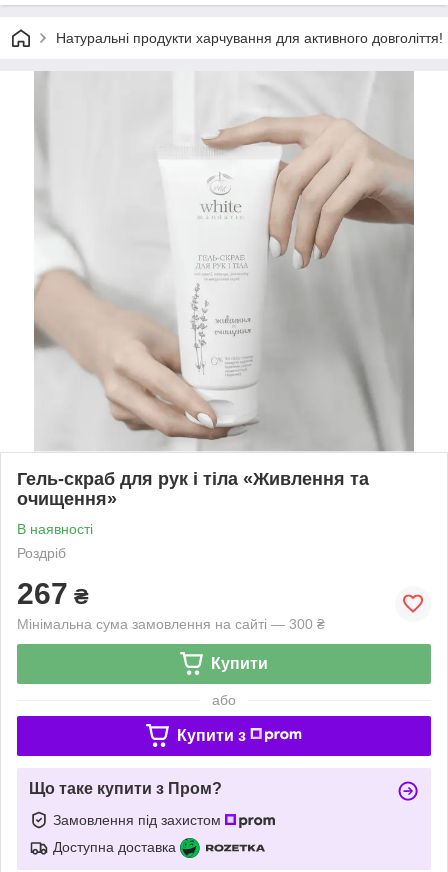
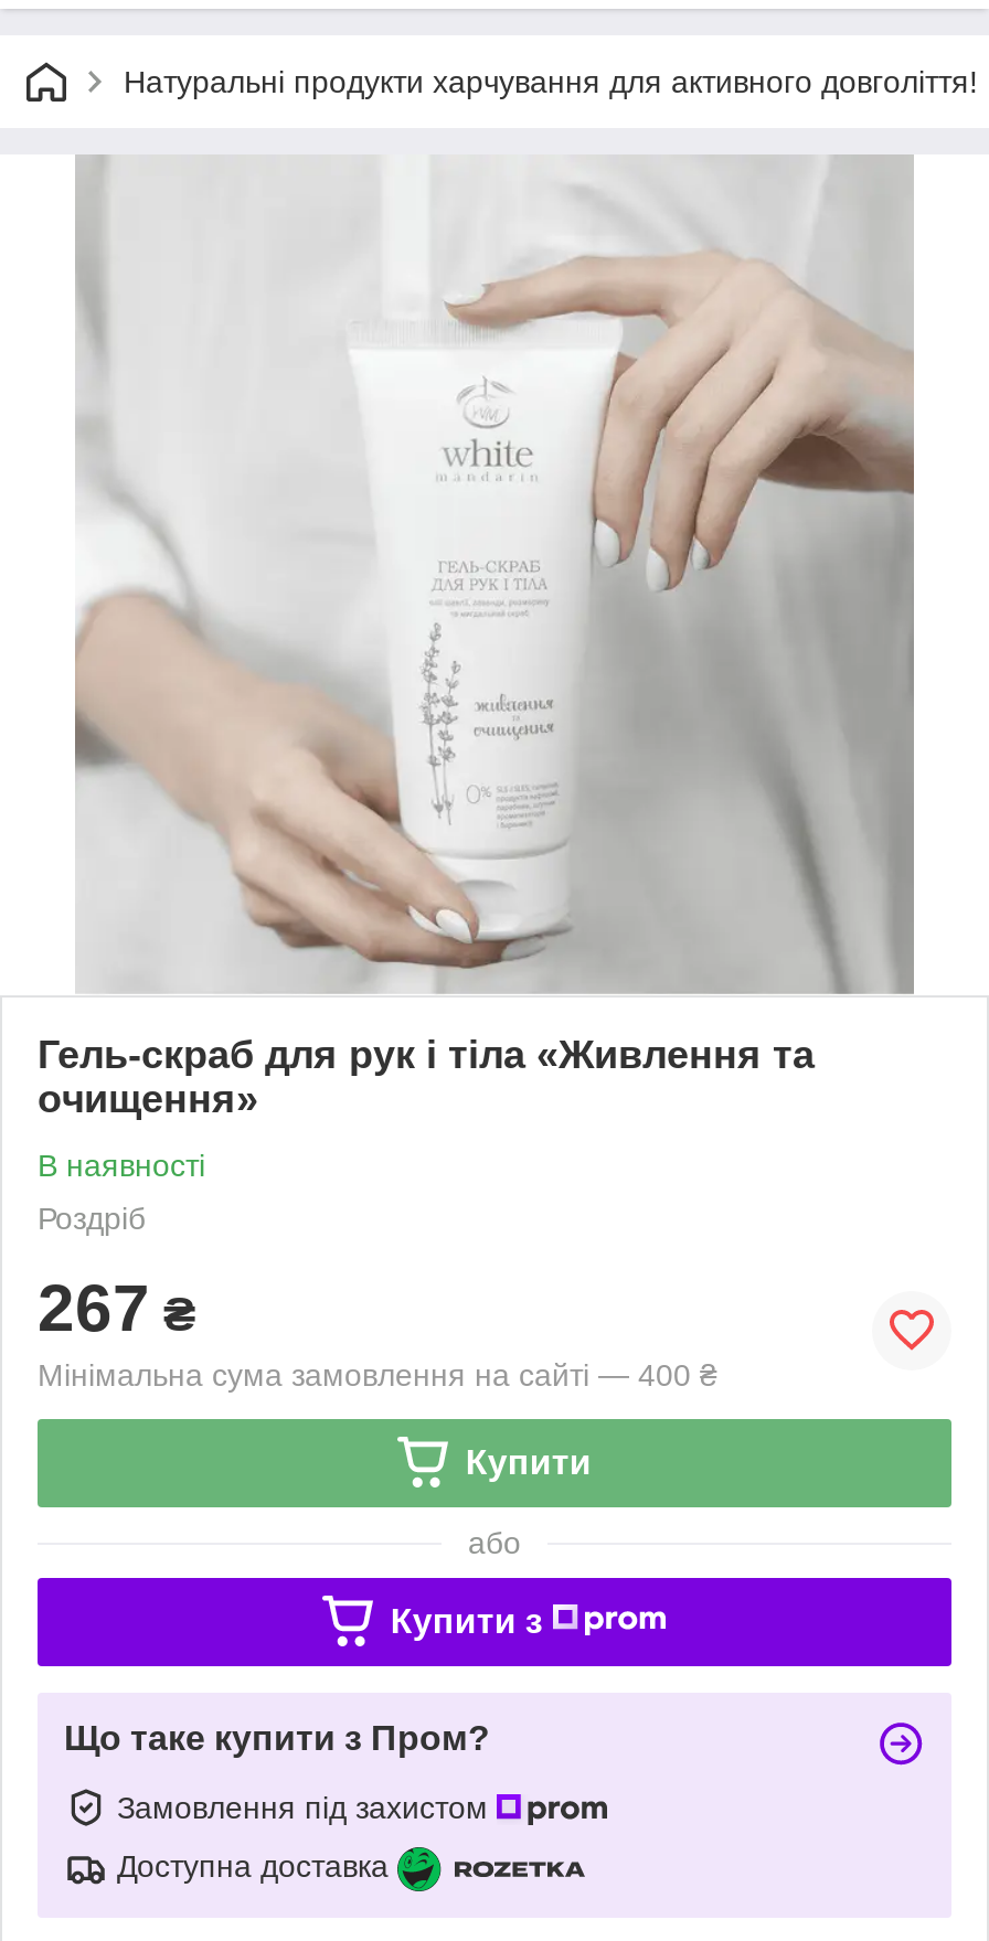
[17,616,325,632] Мінімальна сума замовлення на сайті — 300 ₴ -> [38,1357,717,1392] Мінімальна сума замовлення на сайті — 400 ₴

